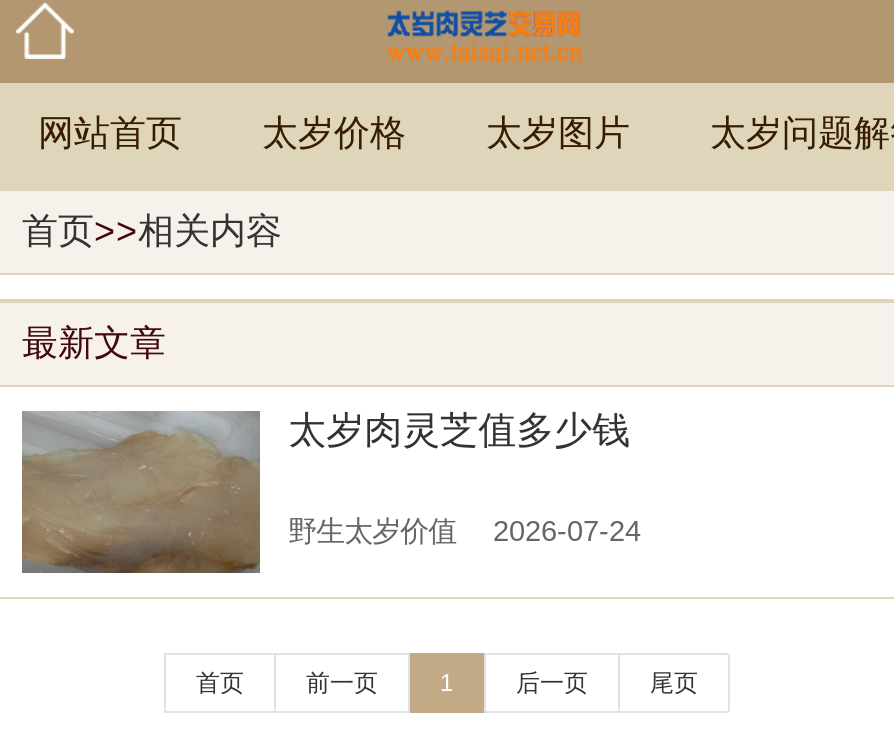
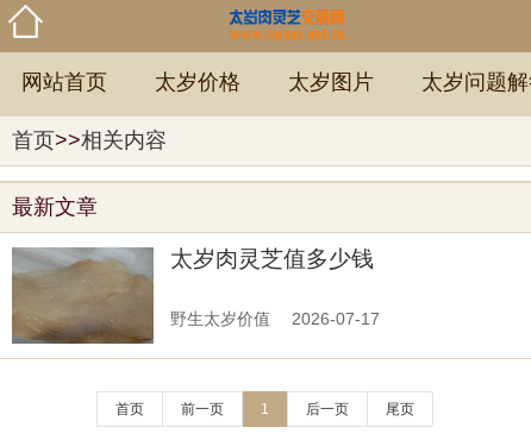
[288,515,641,547] 野生太岁价值 2026-07-24 -> [170,309,380,328] 野生太岁价值 2026-07-17

